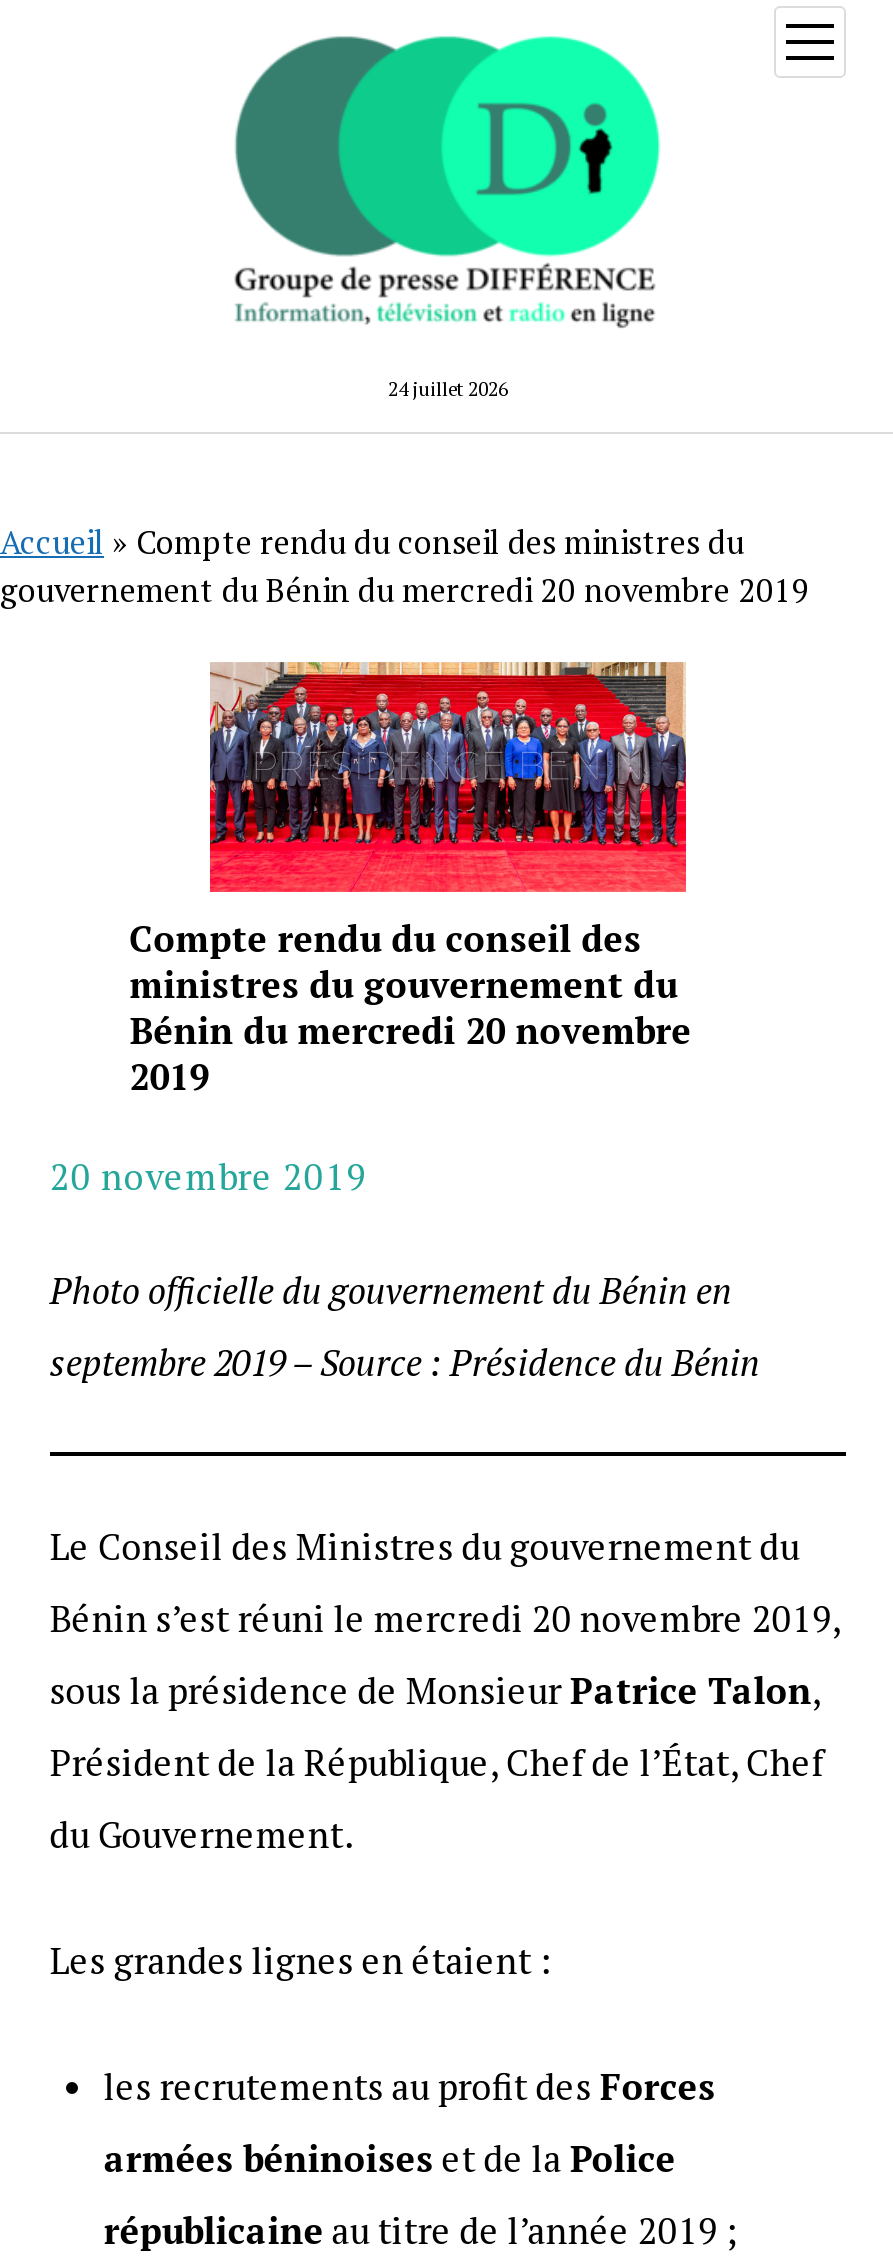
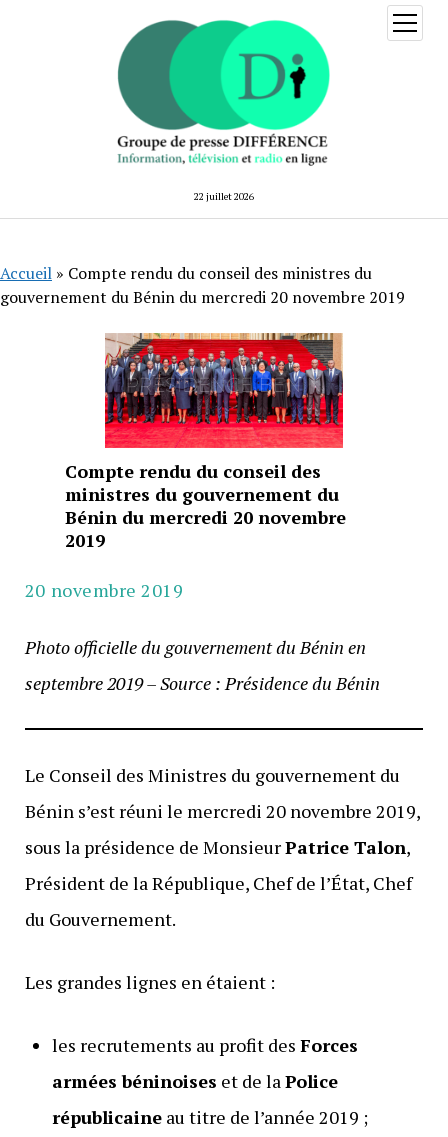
[388,375,508,401] 24 juillet 2026 -> [194,190,254,203] 22 juillet 2026

